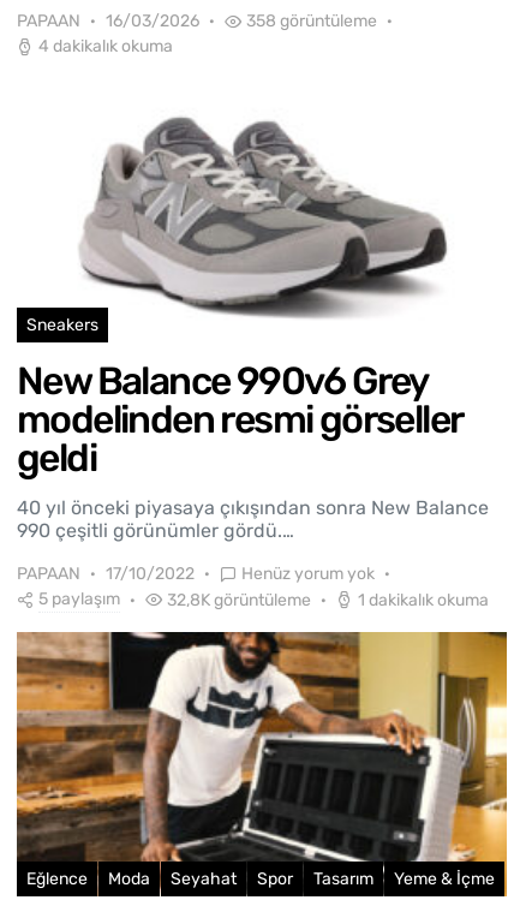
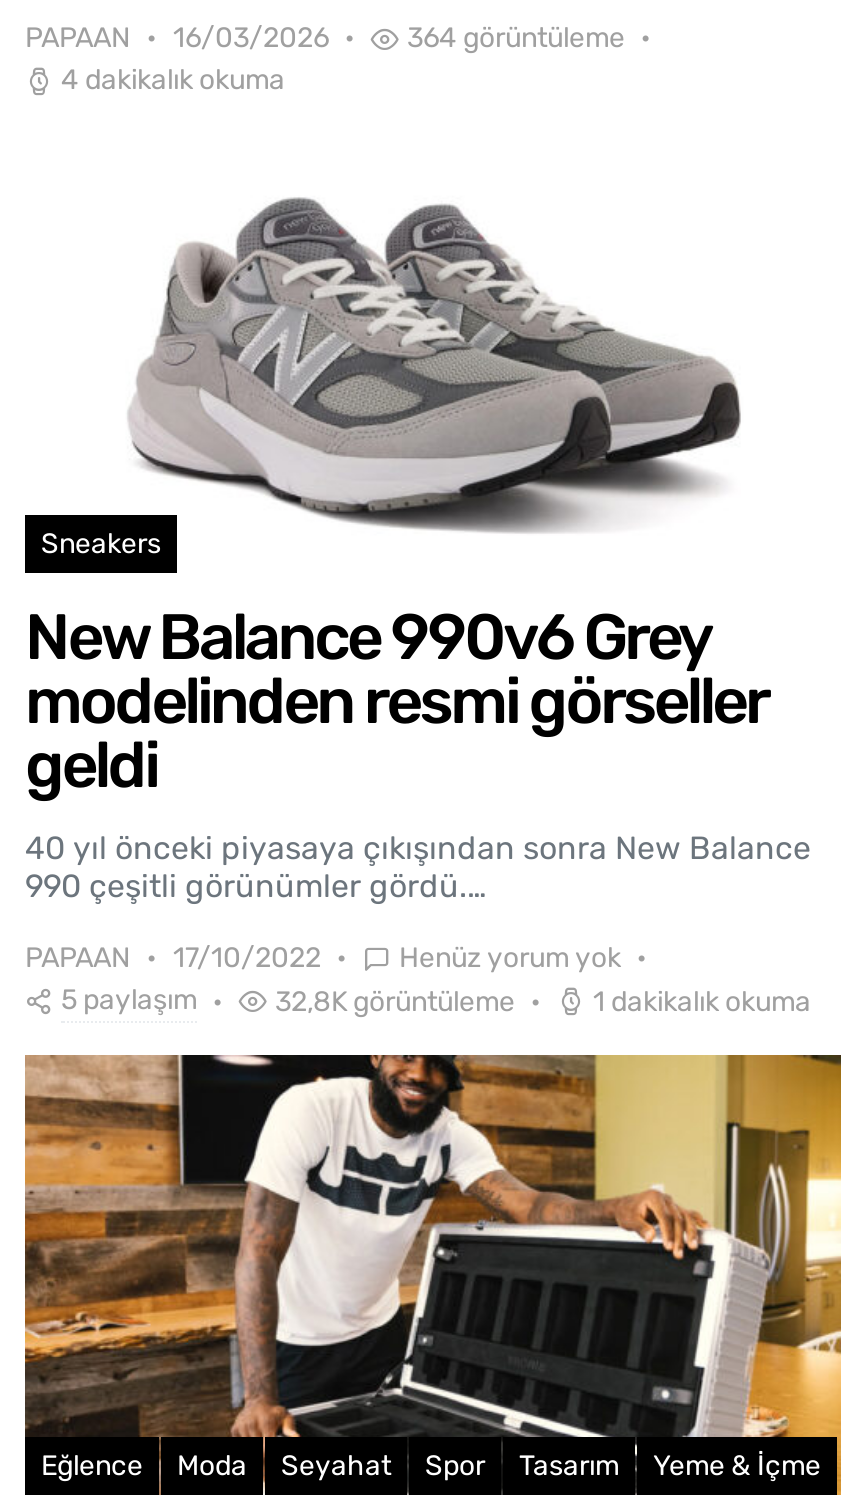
[246,11,377,31] 358 görüntüleme -> [407,21,625,55] 364 görüntüleme

